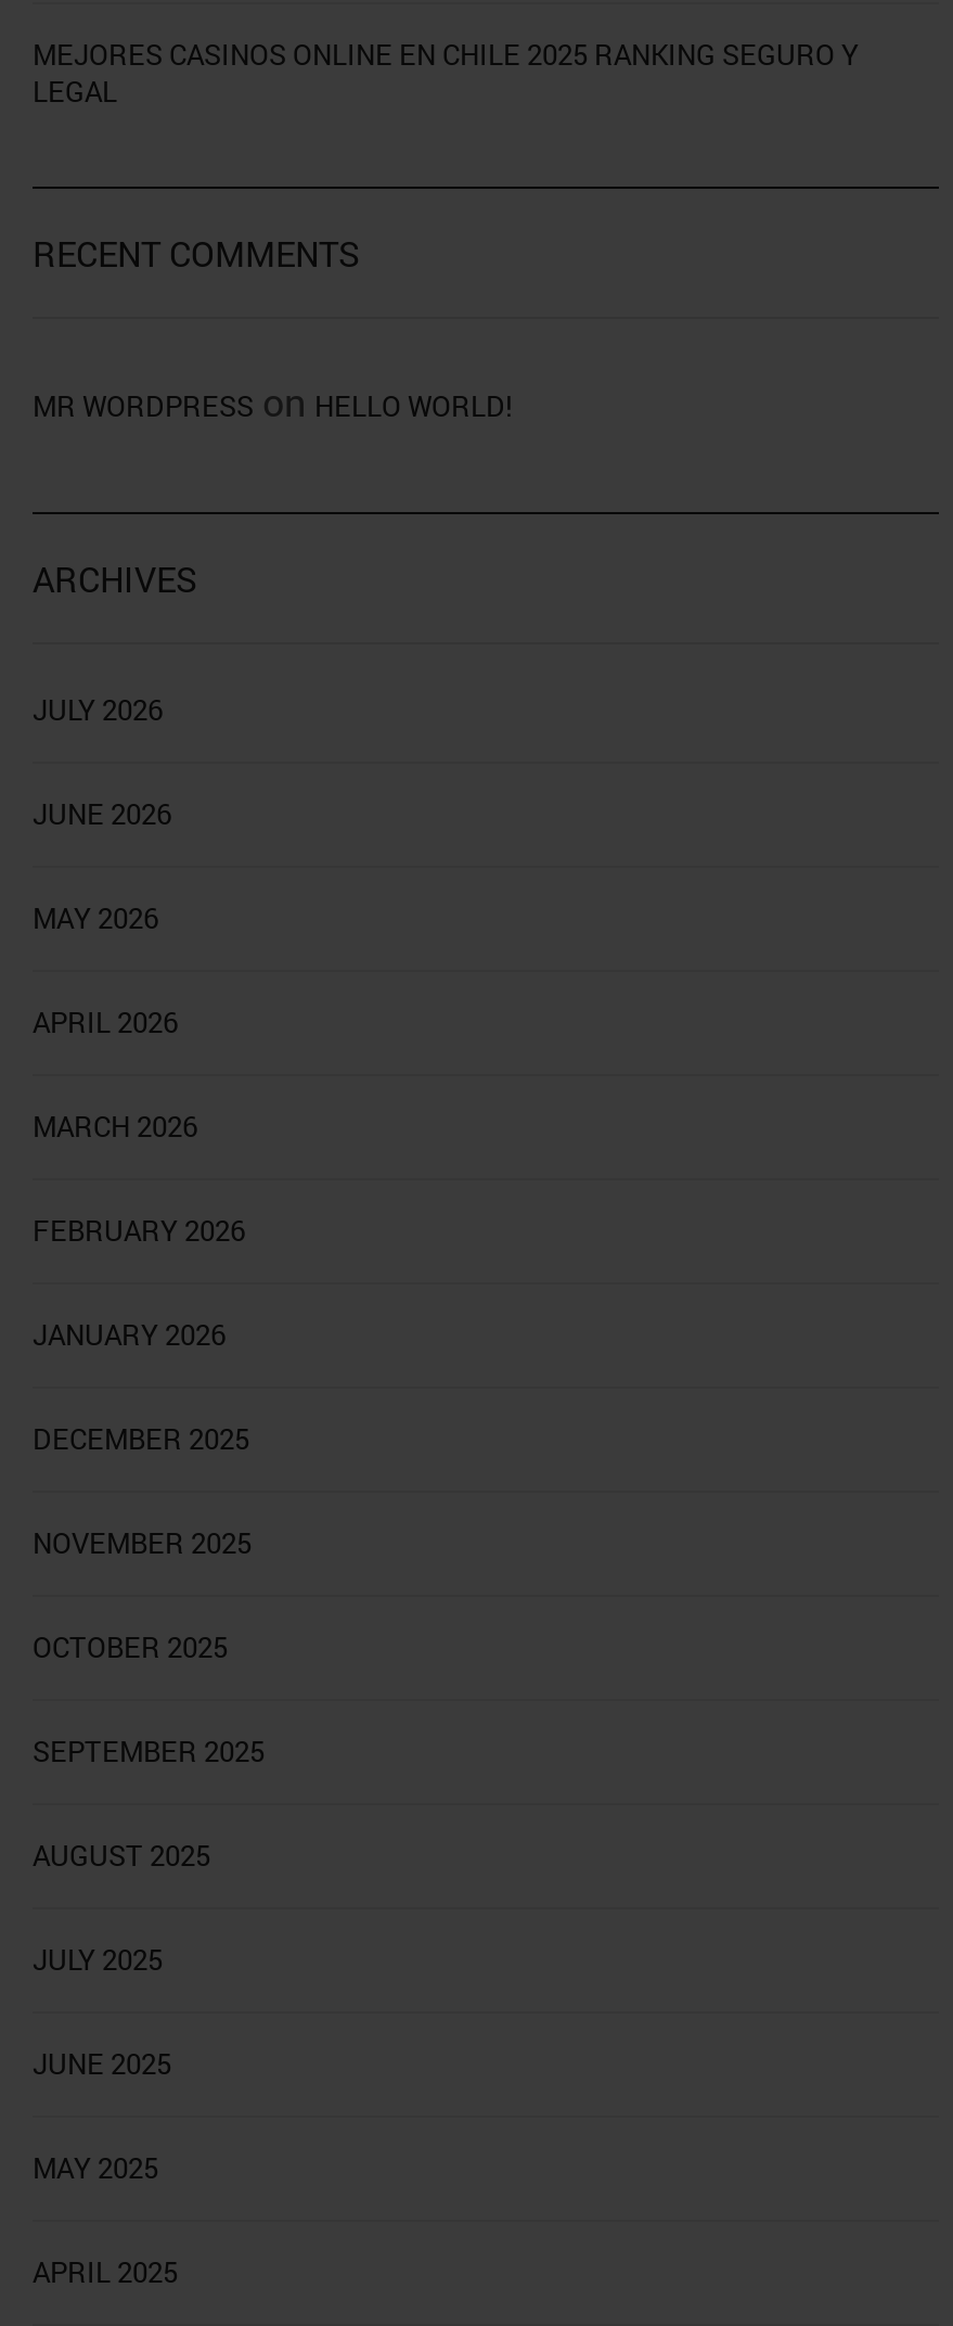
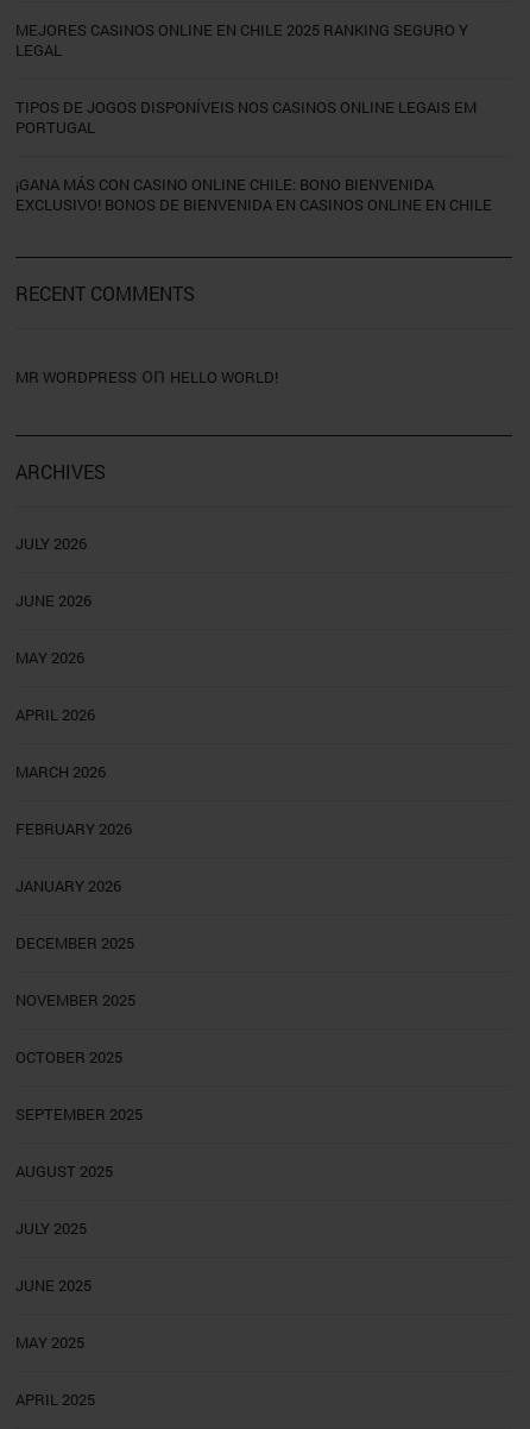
none -> [15,96,492,215] TIPOS DE JOGOS DISPONÍVEIS NOS CASINOS ONLINE LEGAIS EM | PORTUGAL | ¡GANA MÁS CON CASINO ONLINE CHILE: BONO BIENVENIDA | EXCLUSIVO! BONOS DE BIENVENIDA EN CASINOS ONLINE EN CHILE

